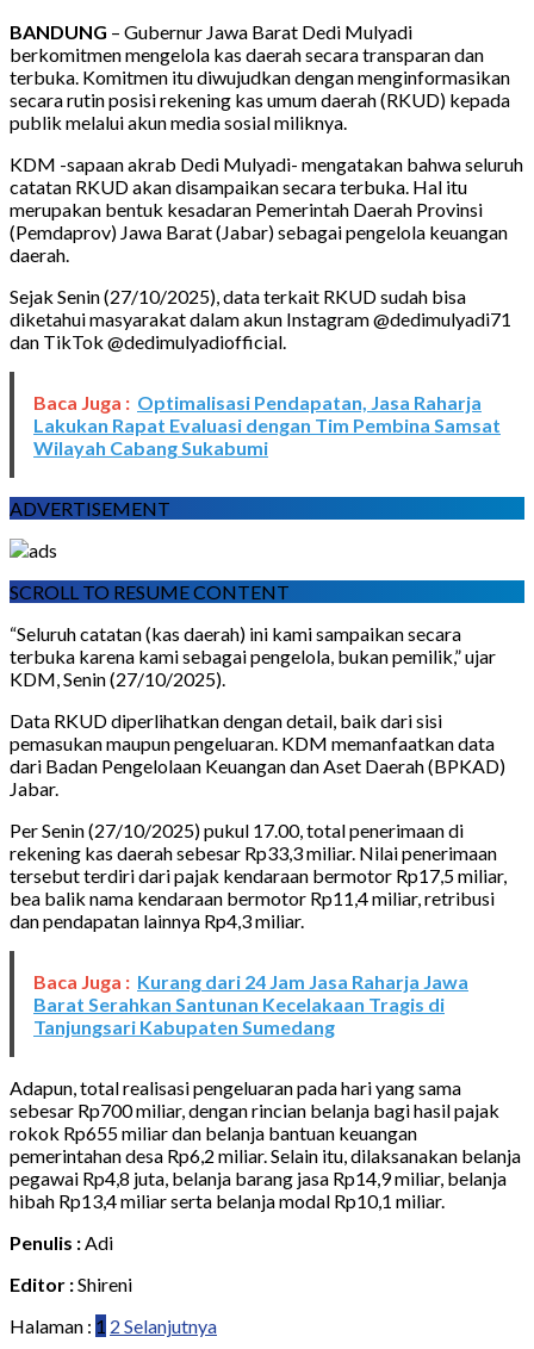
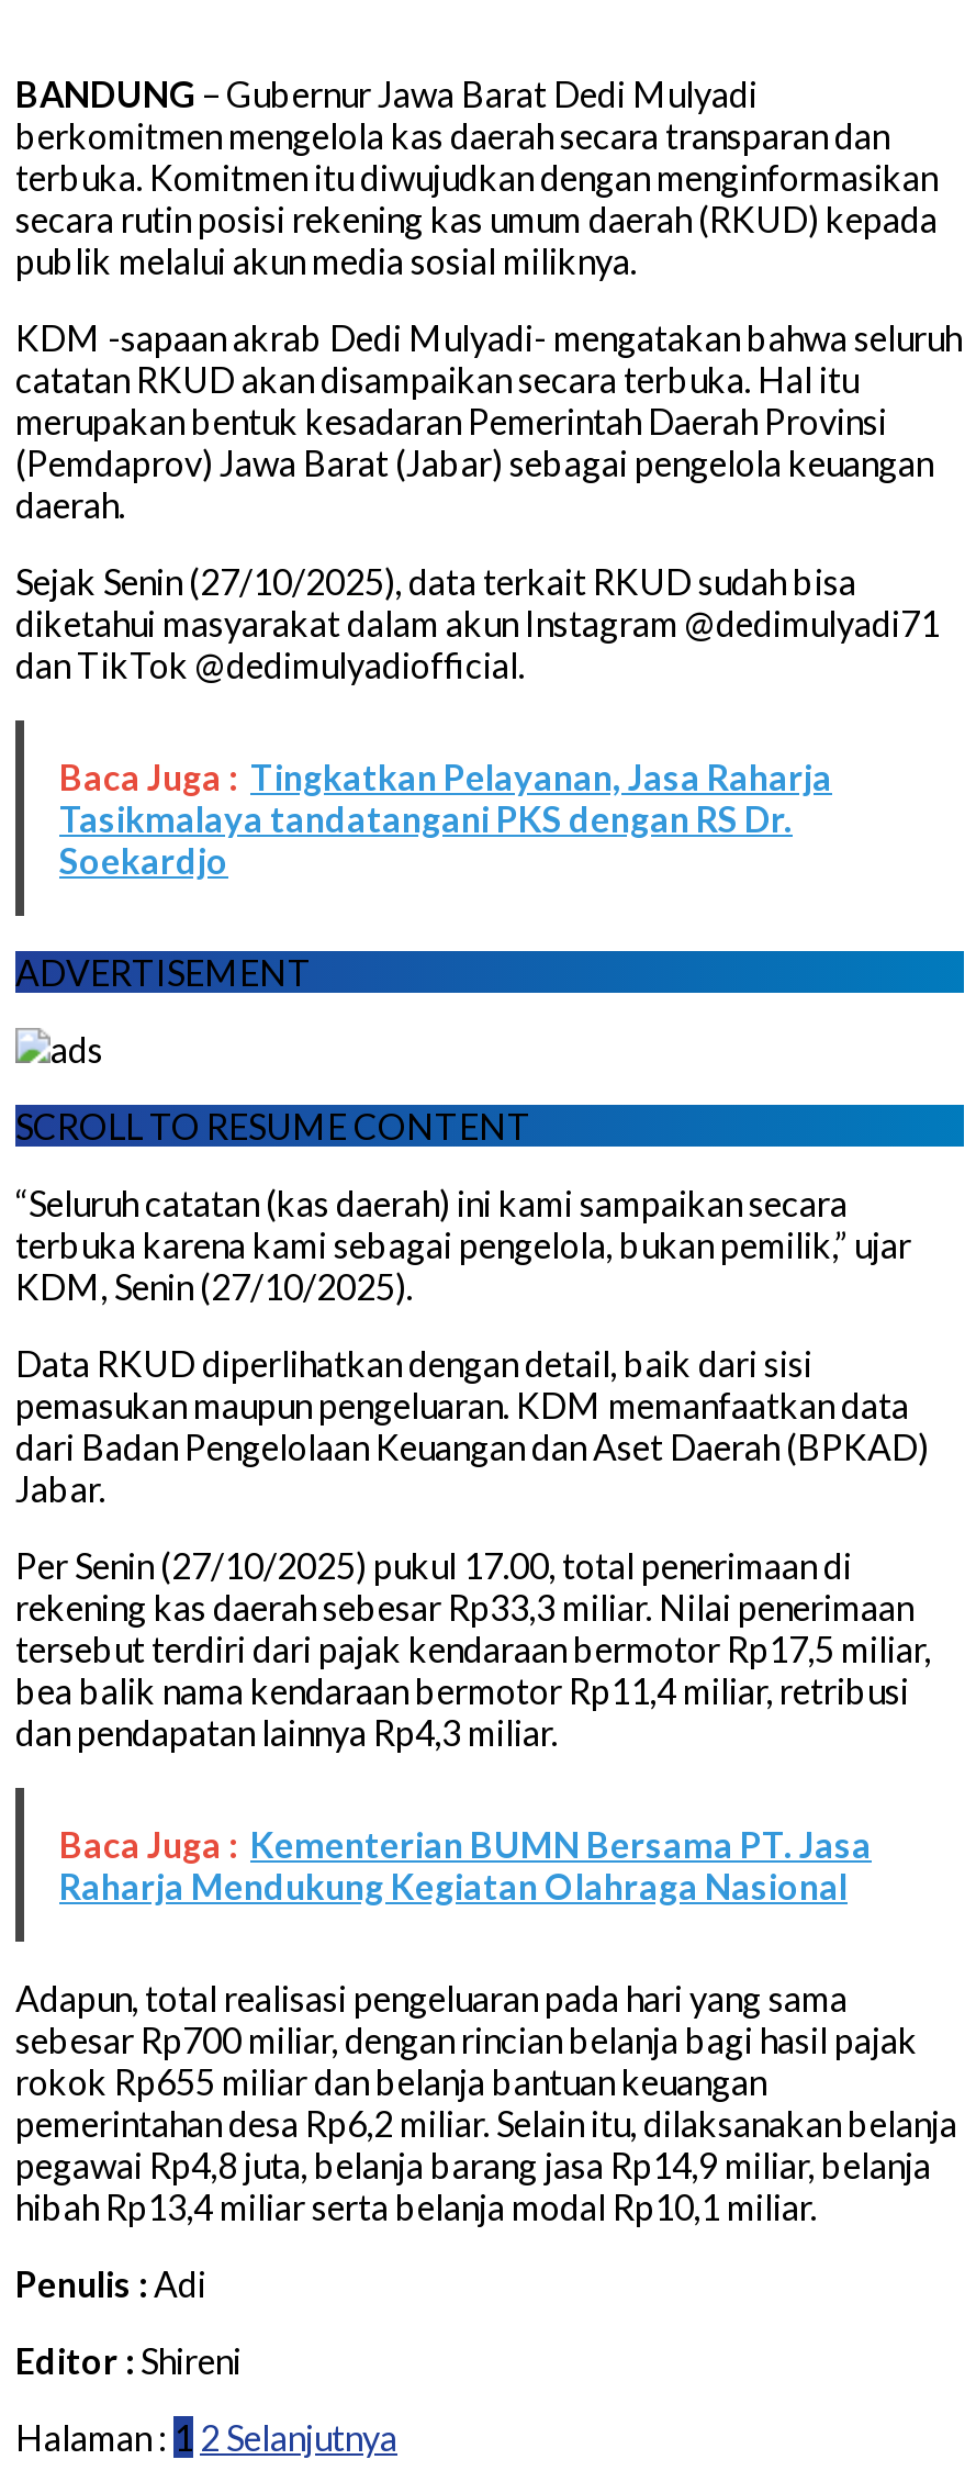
[33,391,501,459] Baca Juga : Optimalisasi Pendapatan, Jasa Raharja | Lakukan Rapat Evaluasi dengan Tim Pembina Samsat | Wilayah Cabang Sukabumi -> [59,755,832,881] Baca Juga : Tingkatkan Pelayanan, Jasa Raharja | Tasikmalaya tandatangani PKS dengan RS Dr. | Soekardjo
[33,970,468,1038] Baca Juga : Kurang dari 24 Jam Jasa Raharja Jawa | Barat Serahkan Santunan Kecelakaan Tragis di | Tanjungsari Kabupaten Sumedang -> [59,1823,872,1906] Baca Juga : Kementerian BUMN Bersama PT. Jasa | Raharja Mendukung Kegiatan Olahraga Nasional

